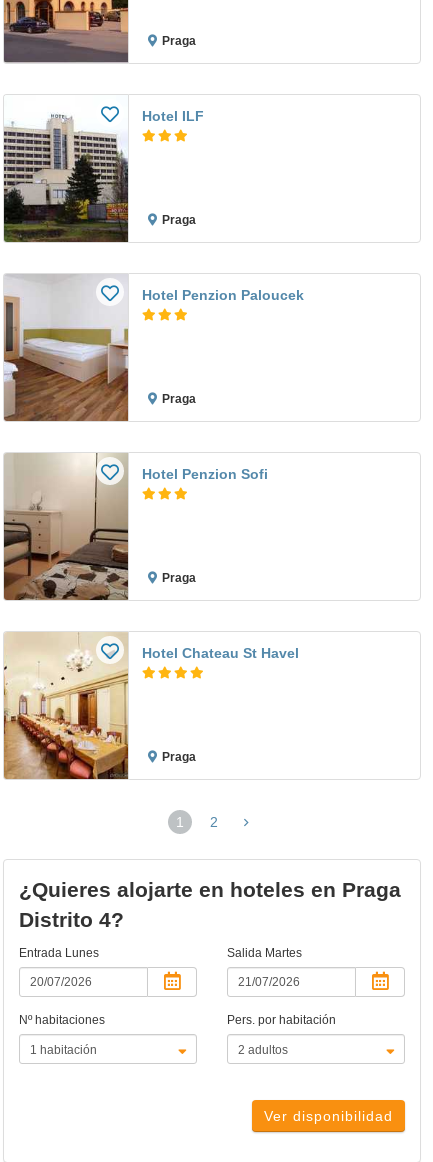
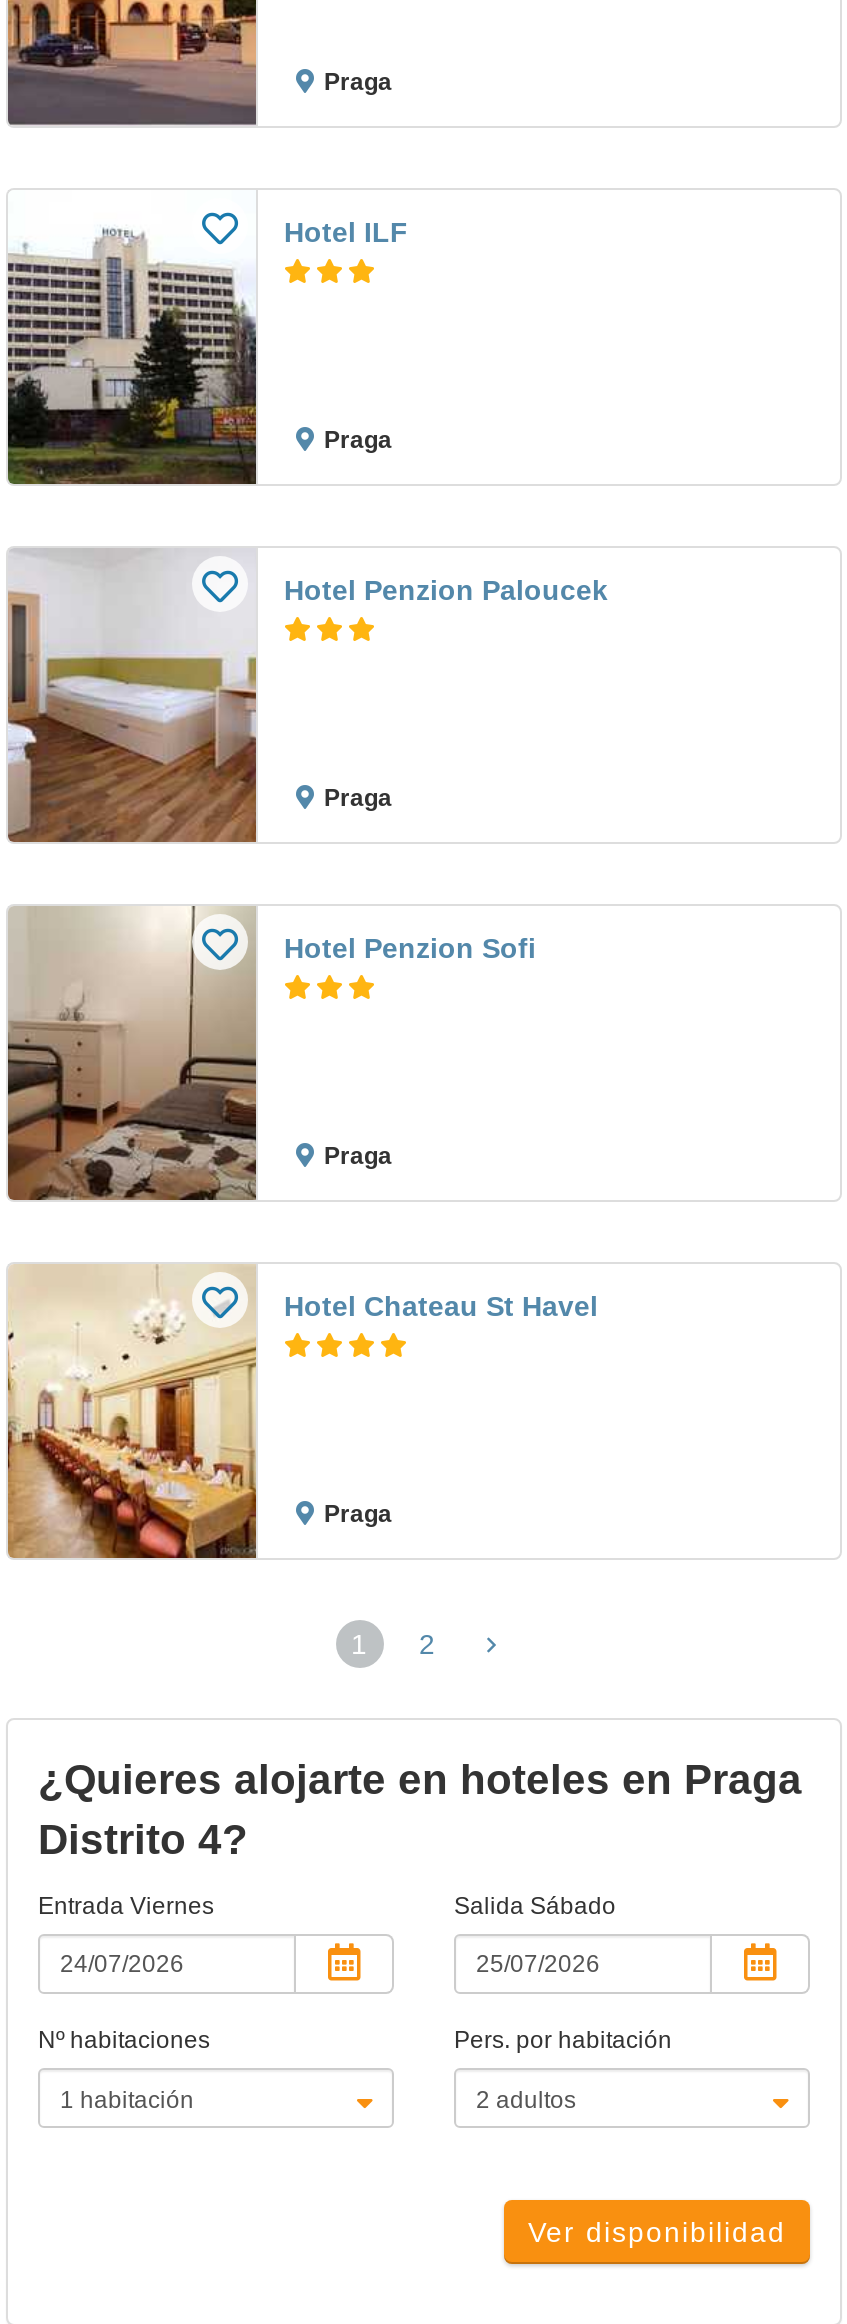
[19,946,99,960] Entrada Lunes -> [38,1892,214,1920] Entrada Viernes
[227,946,302,960] Salida Martes -> [454,1892,616,1920] Salida Sábado

